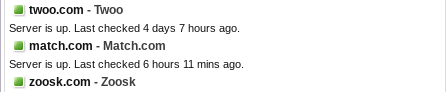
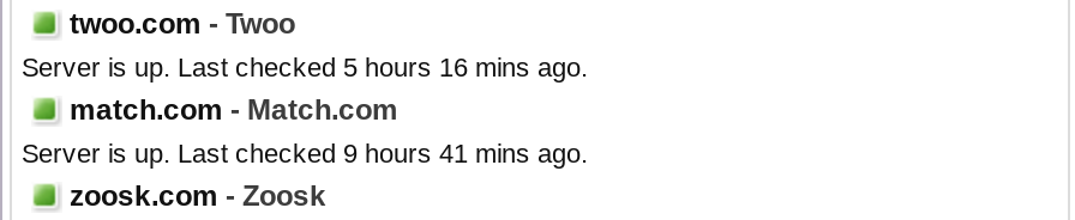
[9,22,240,34] Server is up. Last checked 4 days 7 hours ago. -> [22,53,588,81] Server is up. Last checked 5 hours 16 mins ago.
[9,58,244,70] Server is up. Last checked 6 hours 11 mins ago. -> [22,139,588,167] Server is up. Last checked 9 hours 41 mins ago.

